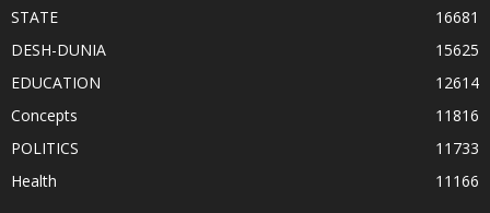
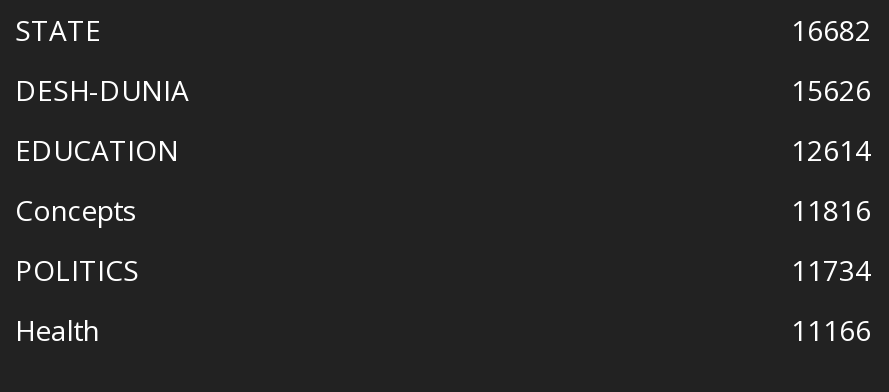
[435,7,479,27] 16681 -> [791,11,871,49] 16682
[435,39,479,60] 15625 -> [791,71,871,109] 15626
[435,138,479,158] 11733 -> [791,251,871,289] 11734

